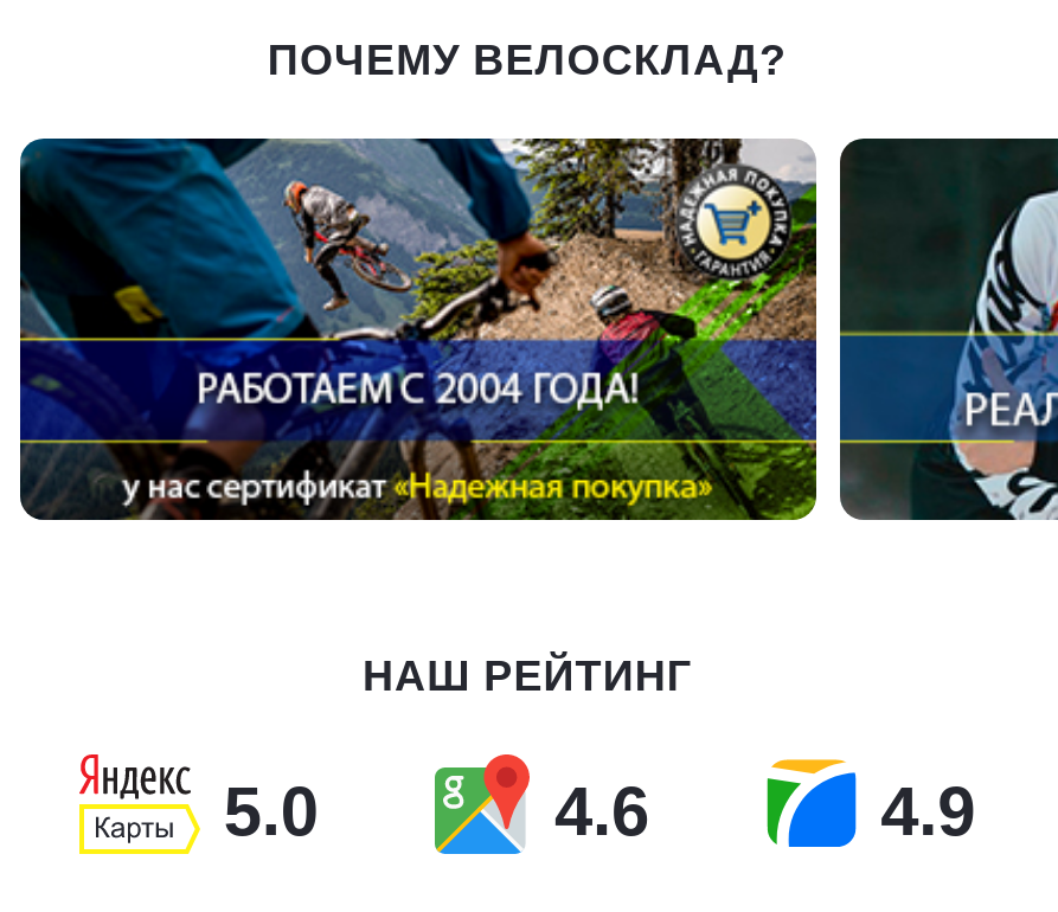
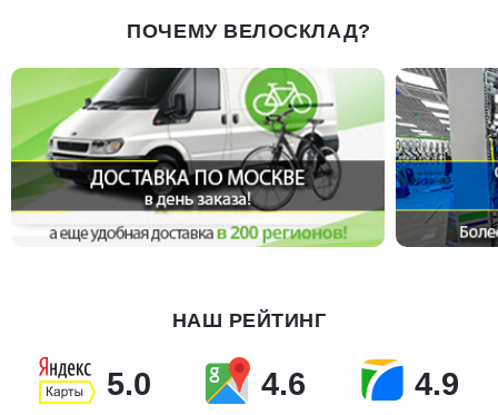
[18,136,819,522] [image] -> [10,67,385,247] [image]
[838,139,1051,520] [image] -> [395,68,495,247] [image]

